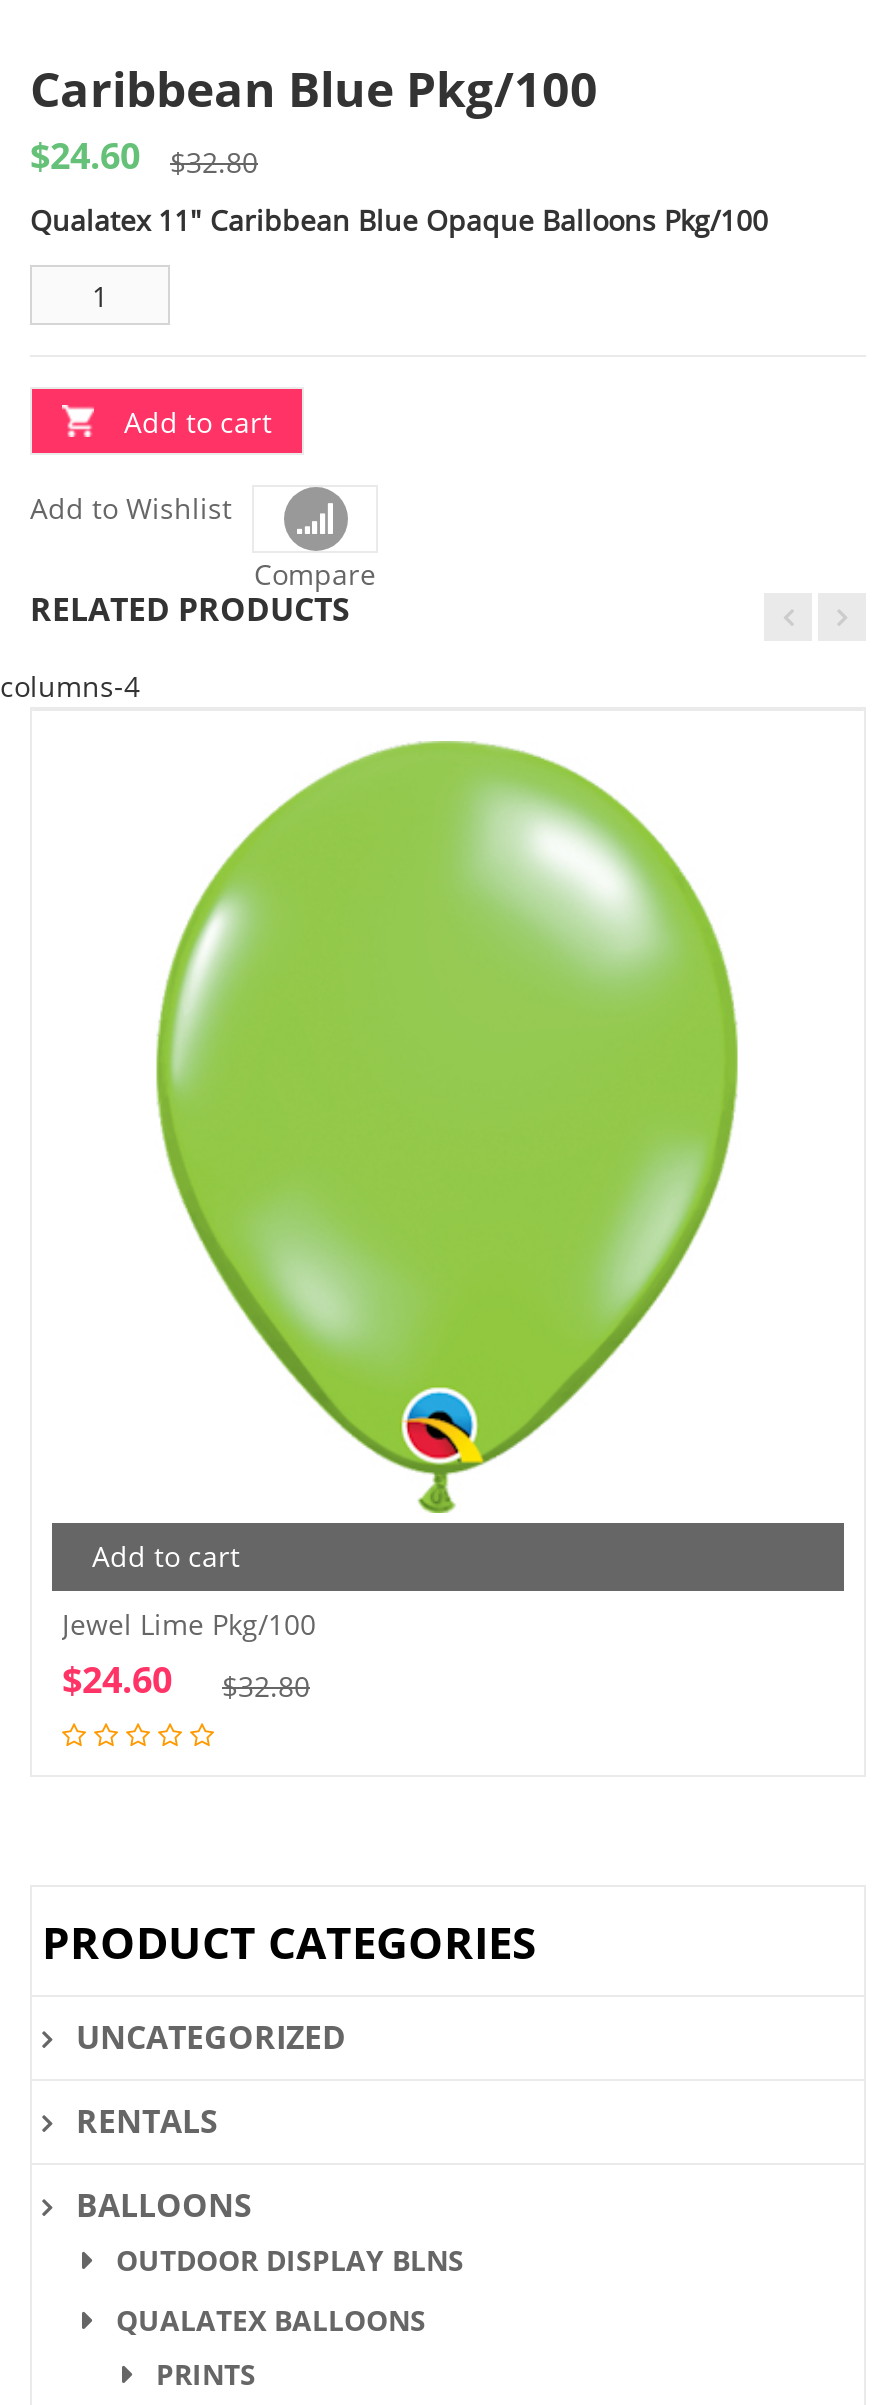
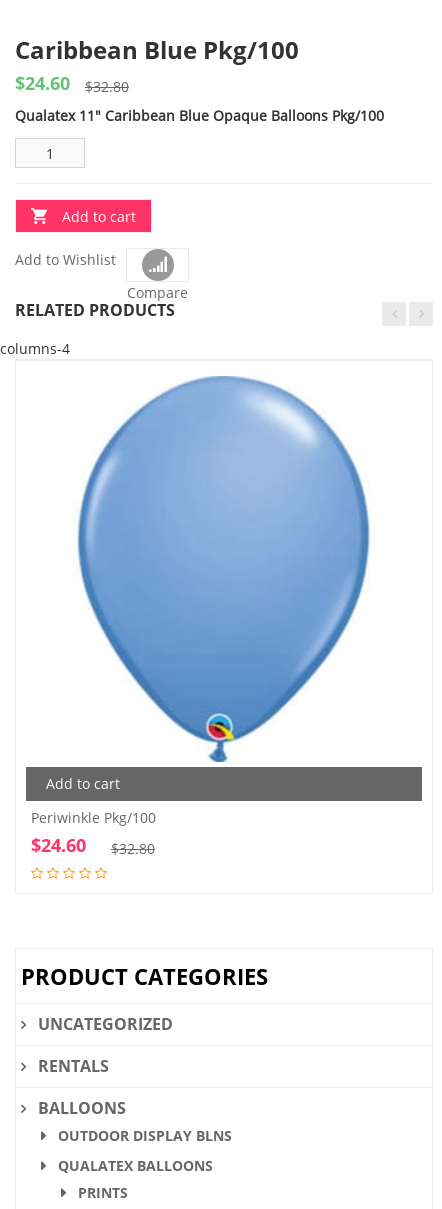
[154,739,740,1515] [image] -> [77,375,370,763] [image]
[62,1605,316,1643] Jewel Lime Pkg/100 -> [31,808,156,827] Periwinkle Pkg/100

